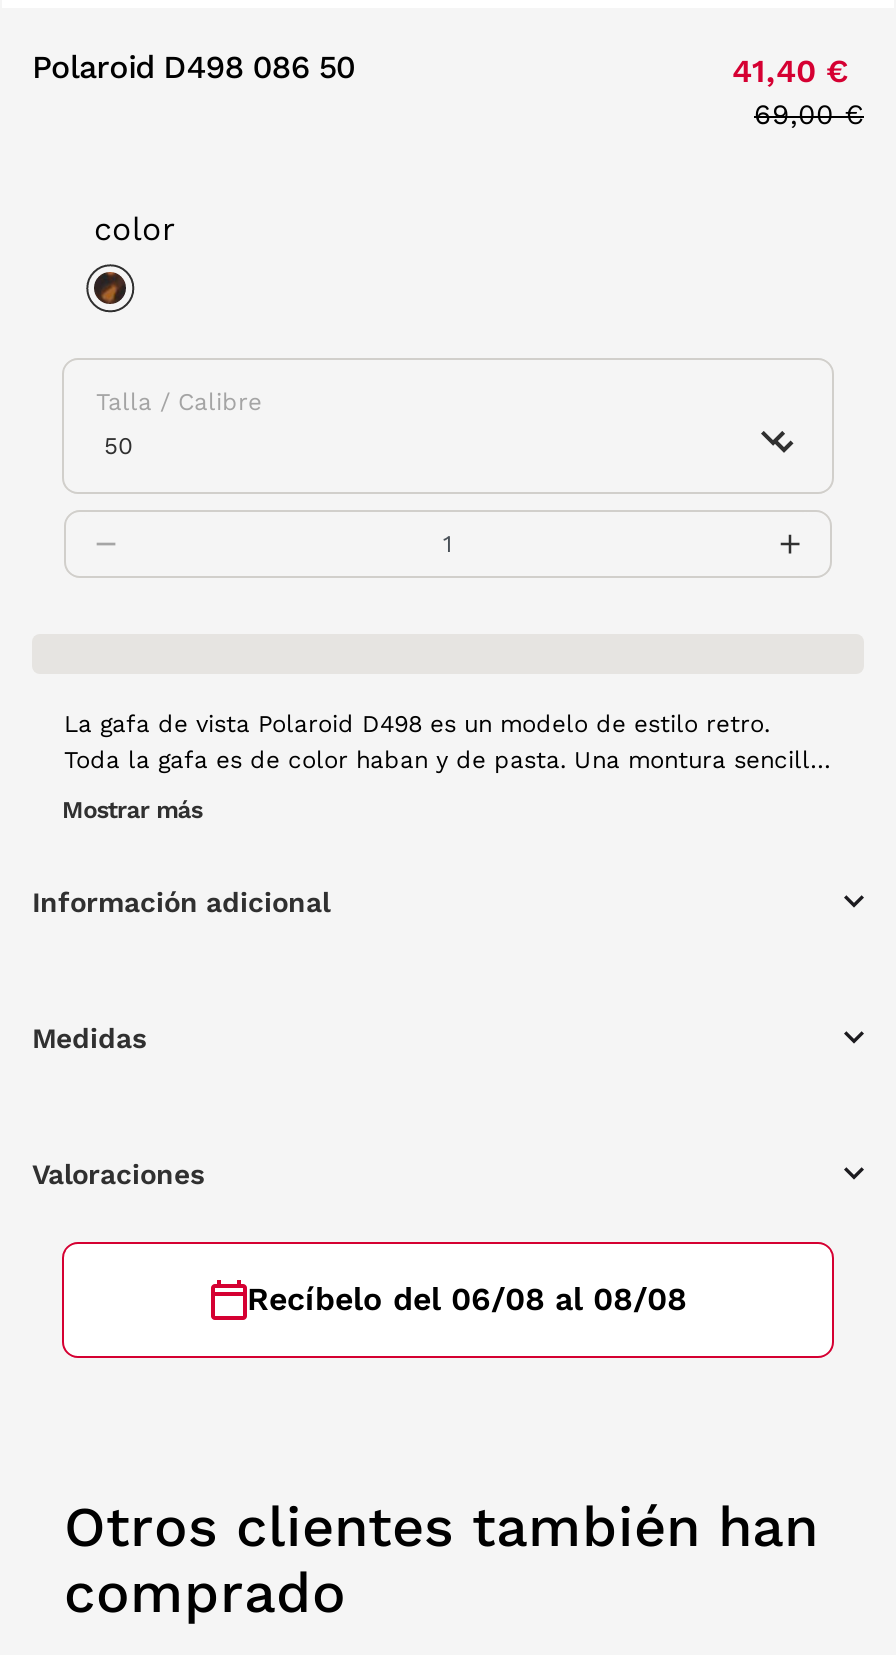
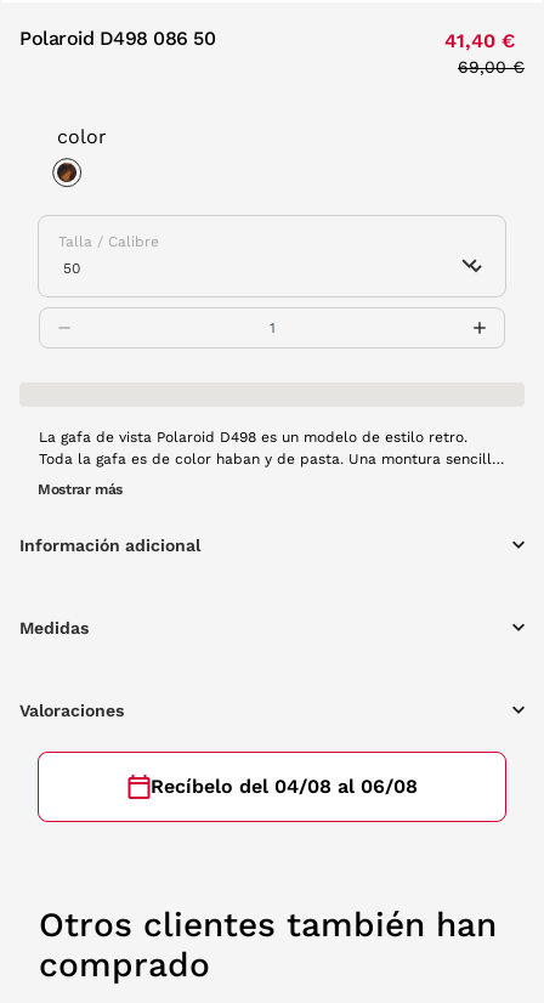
[247,1280,687,1318] Recíbelo del 06/08 al 08/08 -> [150,775,417,798] Recíbelo del 04/08 al 06/08

